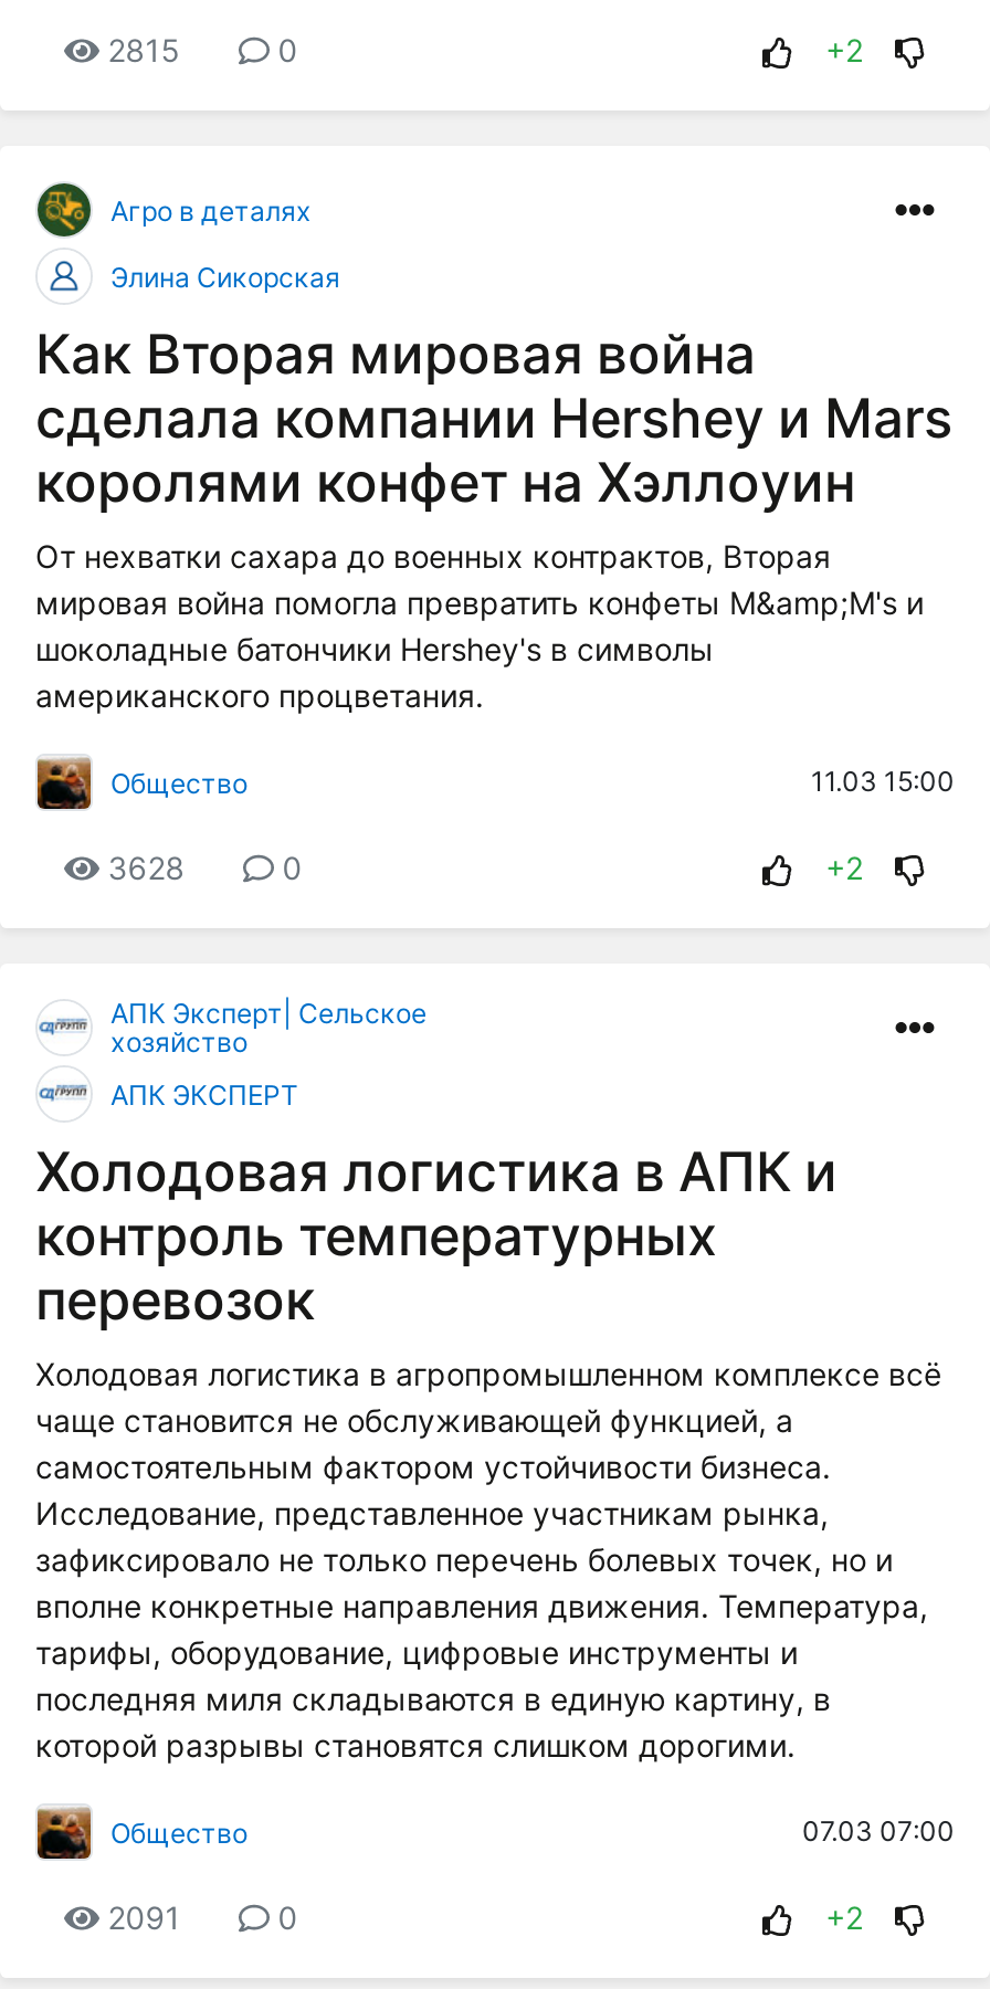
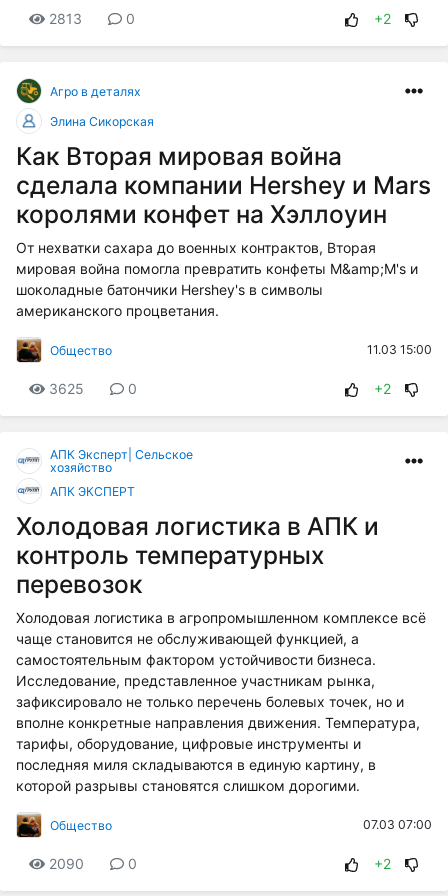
[108,31,181,69] 2815 -> [49,10,82,27] 2813
[108,849,185,886] 3628 -> [49,380,84,397] 3625
[108,1898,181,1936] 2091 -> [49,855,84,872] 2090

